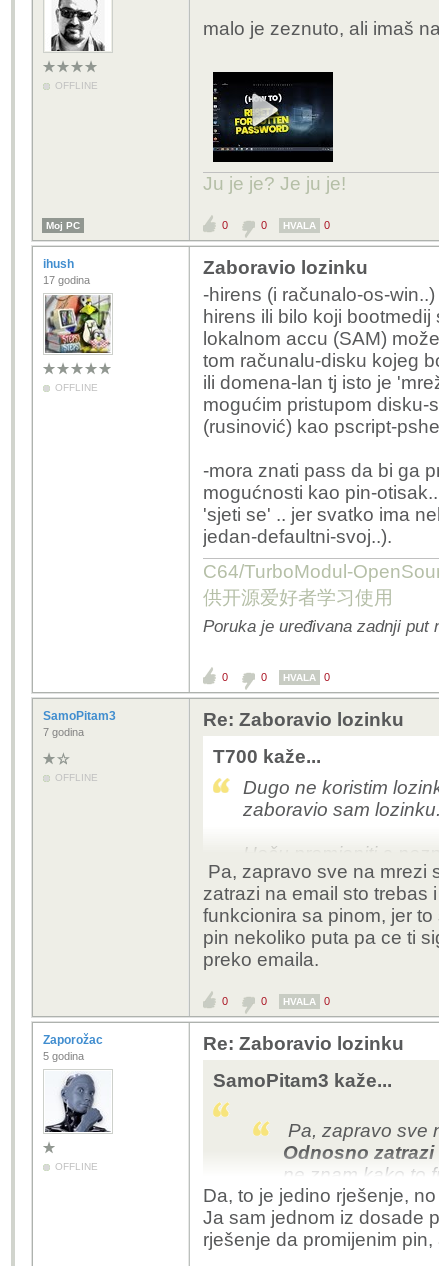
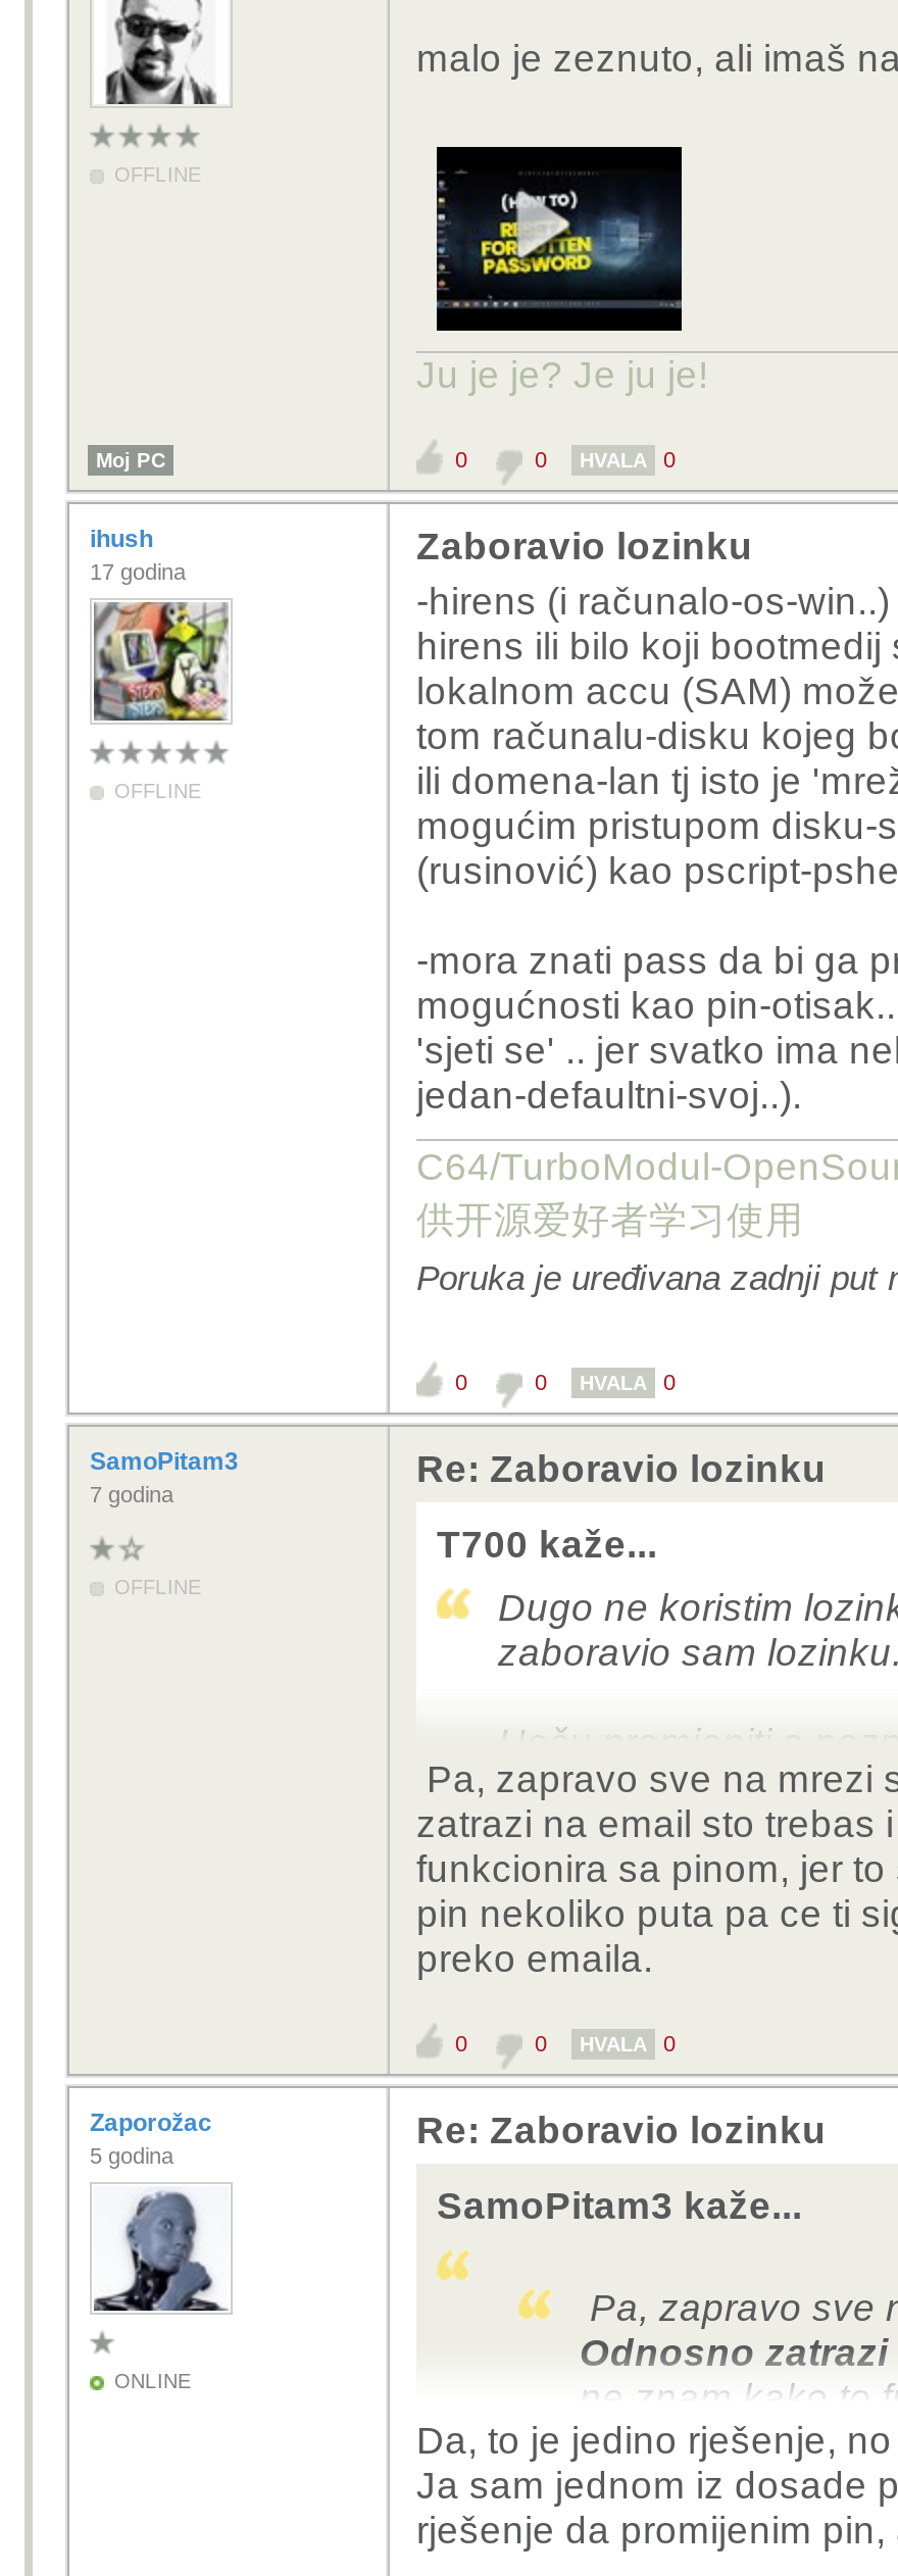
[55,1161,98,1172] OFFLINE -> [114,2370,192,2392] ONLINE

